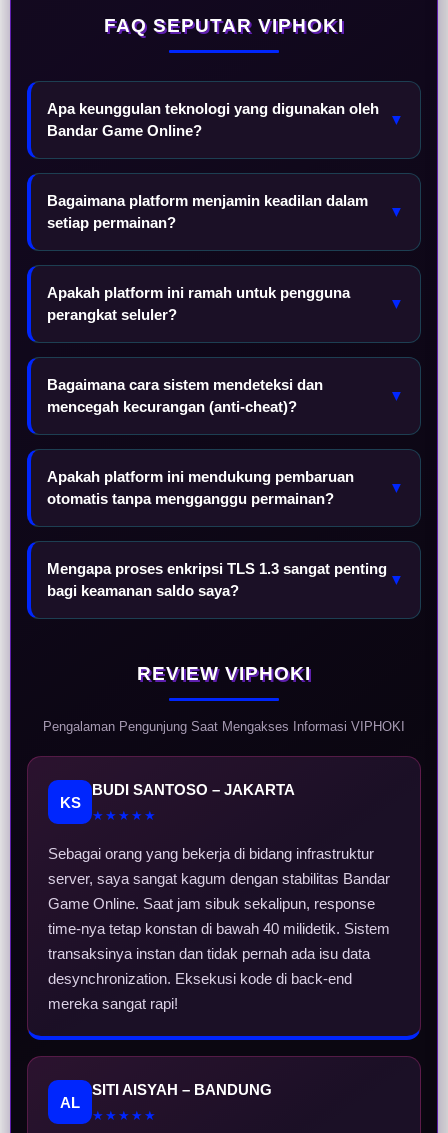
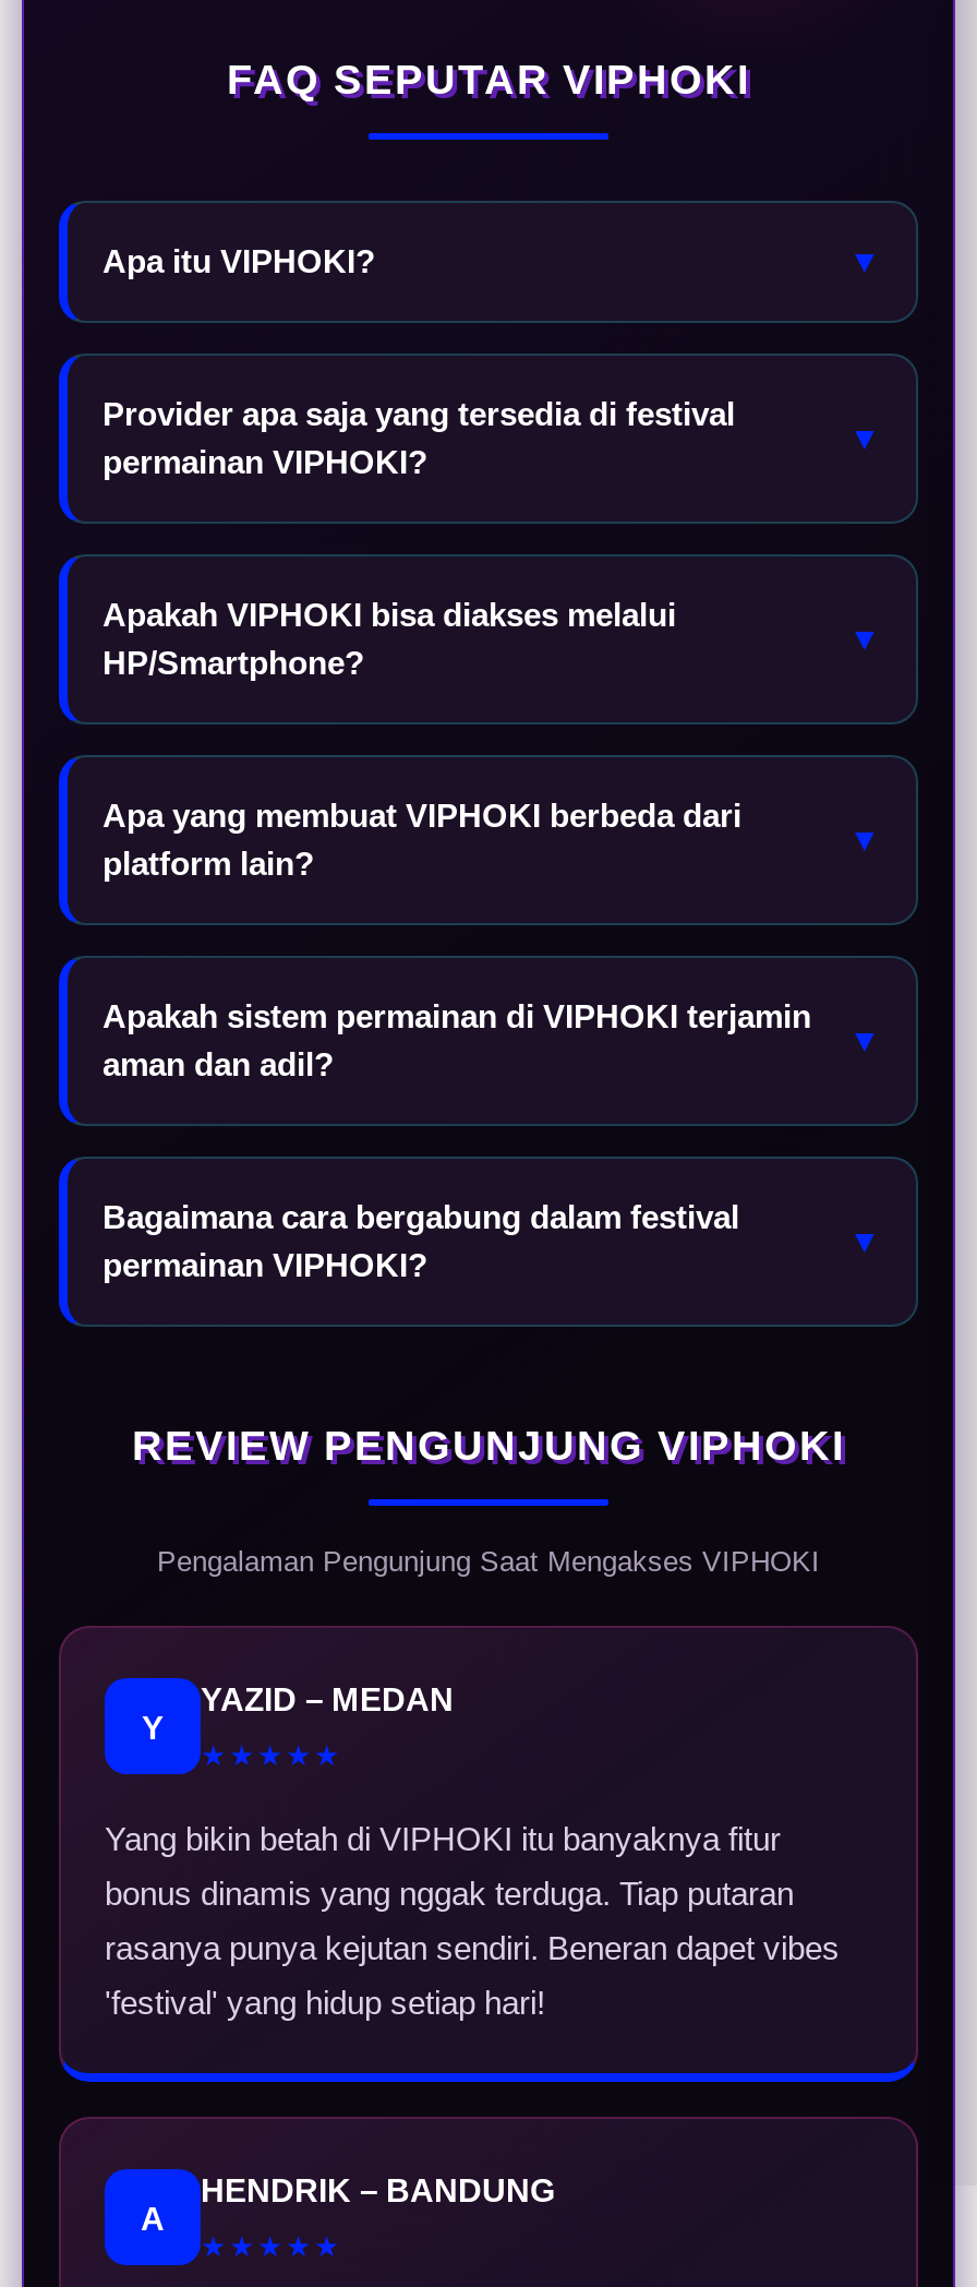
[47,100,379,139] Apa keunggulan teknologi yang digunakan oleh | Bandar Game Online? -> [102,243,375,280] Apa itu VIPHOKI?
[47,192,368,231] Bagaimana platform menjamin keadilan dalam | setiap permainan? -> [102,396,735,481] Provider apa saja yang tersedia di festival | permainan VIPHOKI?
[47,284,350,323] Apakah platform ini ramah untuk pengguna | perangkat seluler? -> [102,597,676,682] Apakah VIPHOKI bisa diakses melalui | HP/Smartphone?
[47,376,323,415] Bagaimana cara sistem mendeteksi dan | mencegah kecurangan (anti-cheat)? -> [102,797,741,883] Apa yang membuat VIPHOKI berbeda dari | platform lain?
[47,468,354,507] Apakah platform ini mendukung pembaruan | otomatis tanpa mengganggu permainan? -> [102,998,811,1083] Apakah sistem permainan di VIPHOKI terjamin | aman dan adil?
[47,560,387,599] Mengapa proses enkripsi TLS 1.3 sangat penting | bagi keamanan saldo saya? -> [102,1199,739,1284] Bagaimana cara bergabung dalam festival | permainan VIPHOKI?
[137,663,311,684] REVIEW VIPHOKI -> [132,1424,845,1470] REVIEW PENGUNJUNG VIPHOKI
[43,719,405,734] Pengalaman Pengunjung Saat Mengakses Informasi VIPHOKI -> [157,1546,820,1579] Pengalaman Pengunjung Saat Mengakses VIPHOKI
[92,781,295,798] BUDI SANTOSO – JAKARTA -> [201,1681,454,1718] YAZID – MEDAN
[59,794,80,811] KS -> [142,1708,164,1746] Y
[48,845,390,1012] Sebagai orang yang bekerja di bidang infrastruktur | server, saya sangat kagum dengan stabilitas Bandar | Game Online. Saat jam sibuk sekalipun, response | time-nya tetap konstan di bawah 40 milidetik. Sistem | transaksinya instan dan tidak pernah ada isu data | desynchronization. Eksekusi kode di back-end | mereka sangat rapi! -> [105,1821,840,2022] Yang bikin betah di VIPHOKI itu banyaknya fitur | bonus dinamis yang nggak terduga. Tiap putaran | rasanya punya kejutan sendiri. Beneran dapet vibes | 'festival' yang hidup setiap hari!
[92,1081,272,1098] SITI AISYAH – BANDUNG -> [201,2172,556,2209] HENDRIK – BANDUNG
[60,1094,80,1111] AL -> [141,2199,165,2237] A

